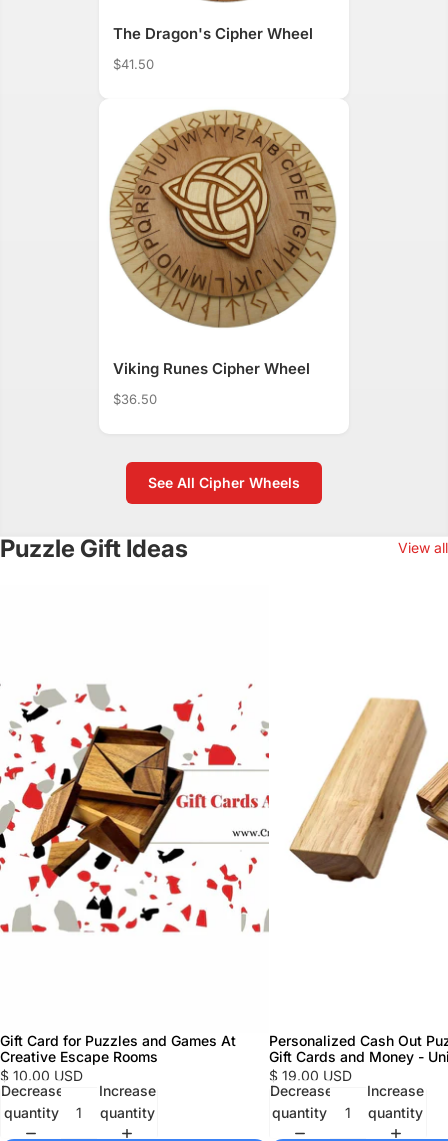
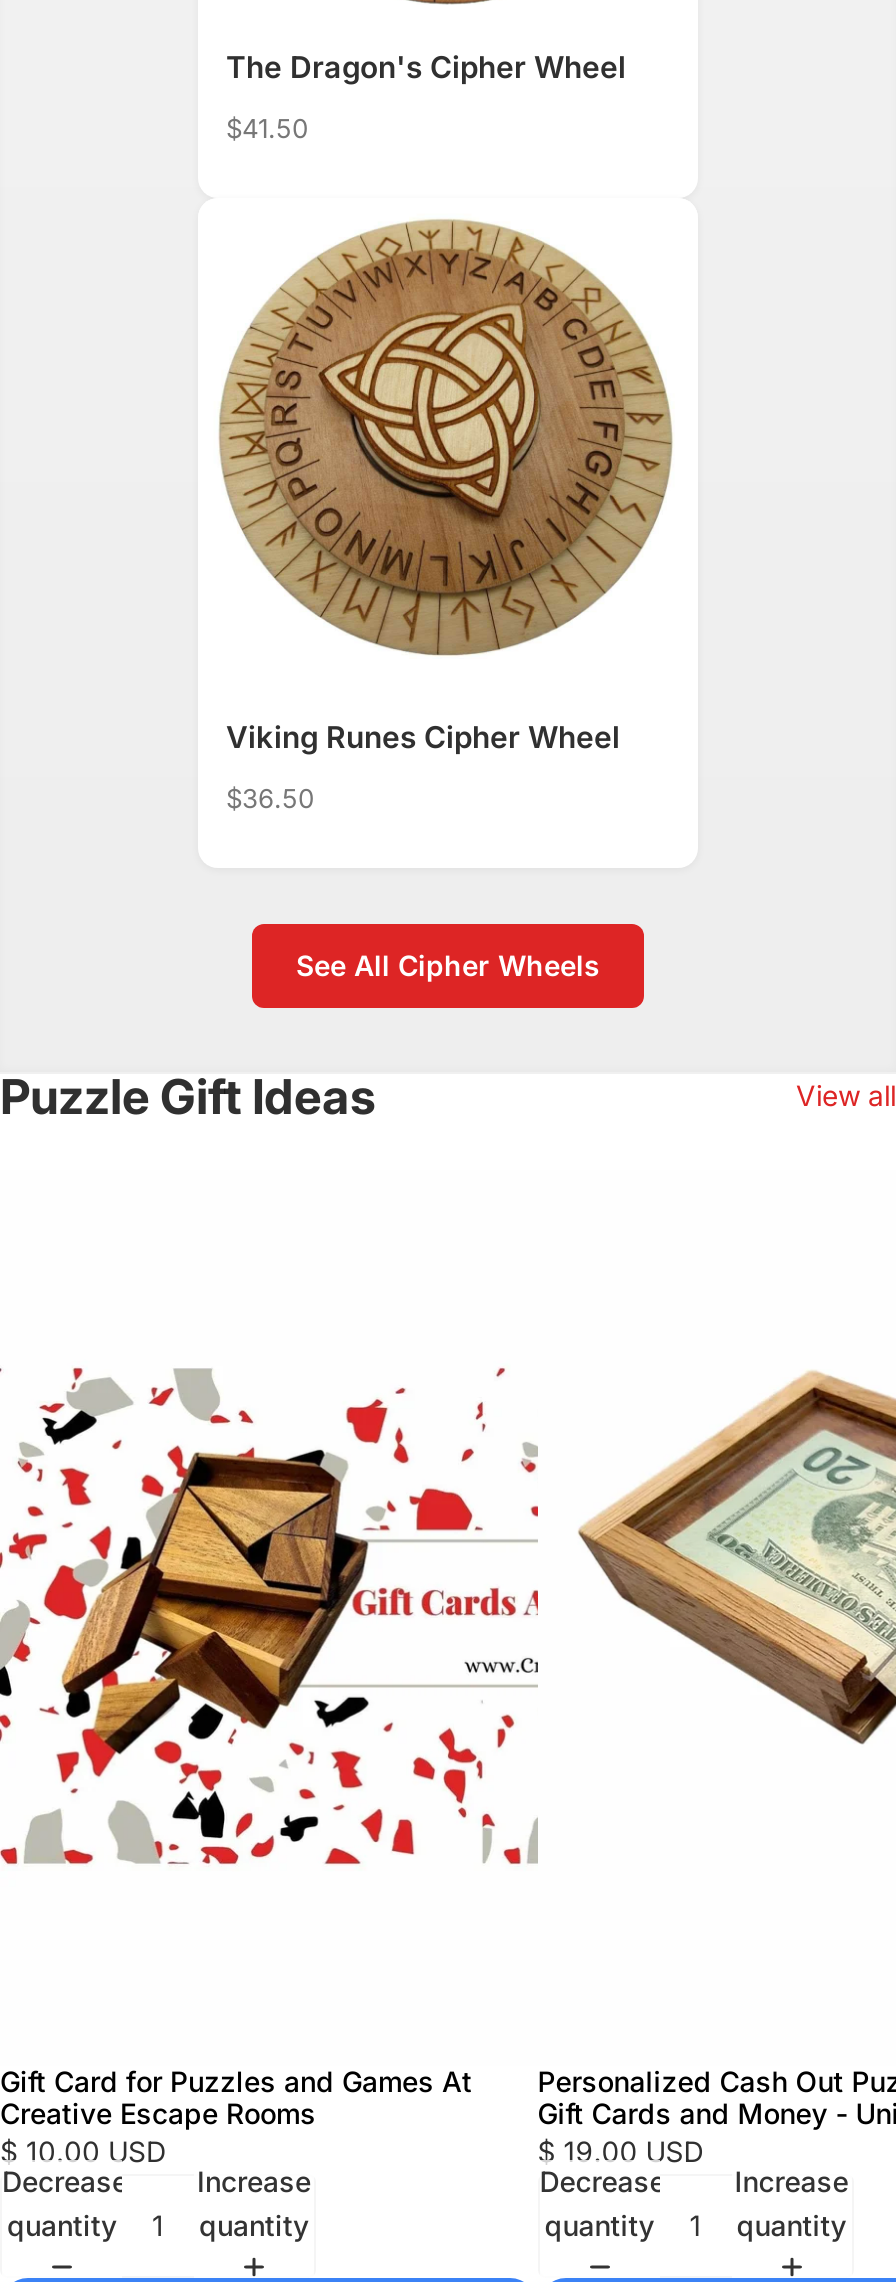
[289,686,445,883] [image] -> [576,1370,890,1764] [image]

